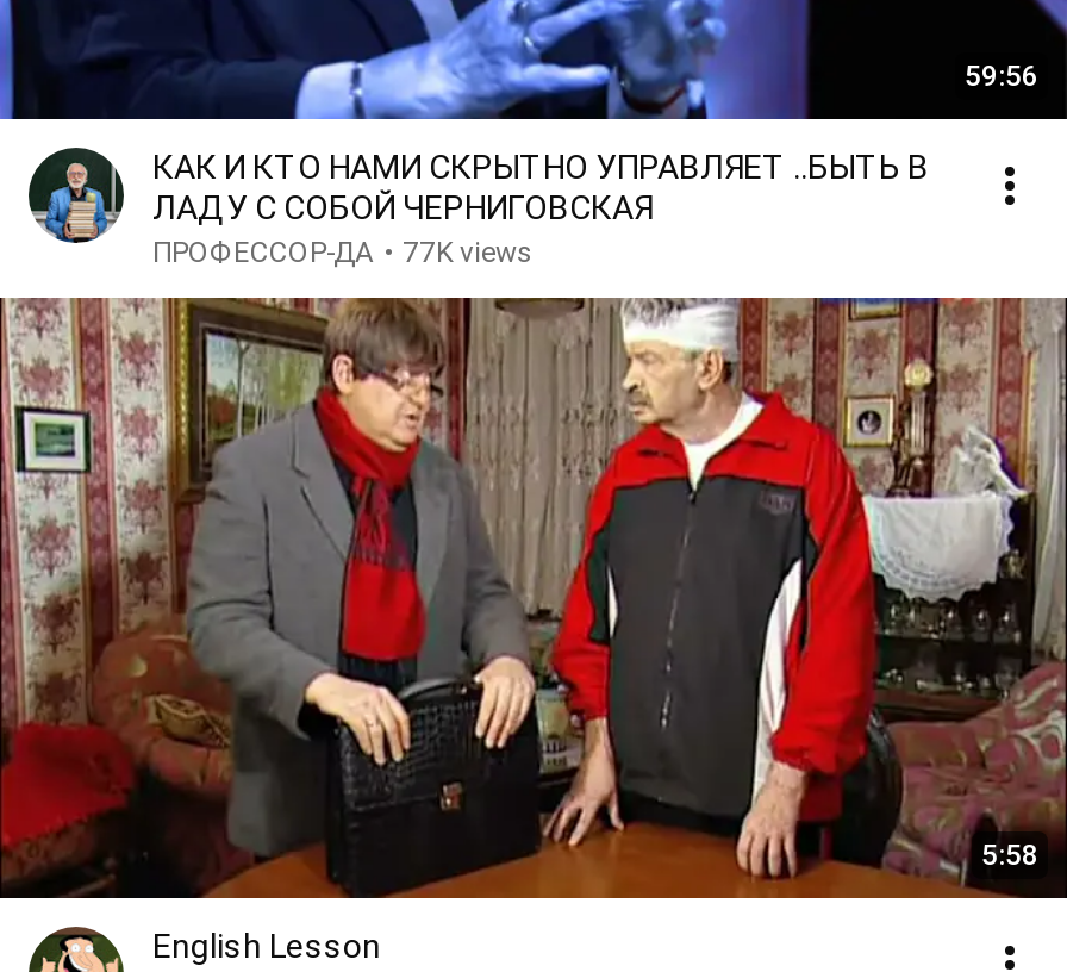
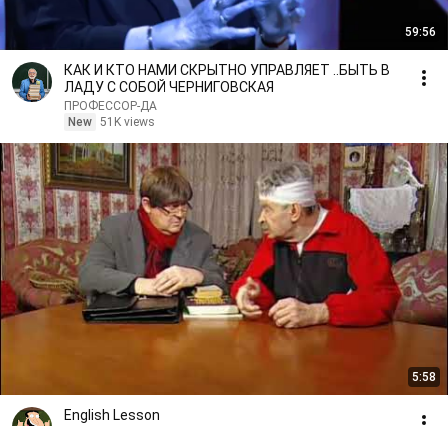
[152,236,533,269] ПРОФЕССОР-ДА • 77K views -> [64,99,157,129] ПРОФЕССОР-ДА | New 51K views
[7,298,1060,901] [image] -> [3,143,445,396] [image]

